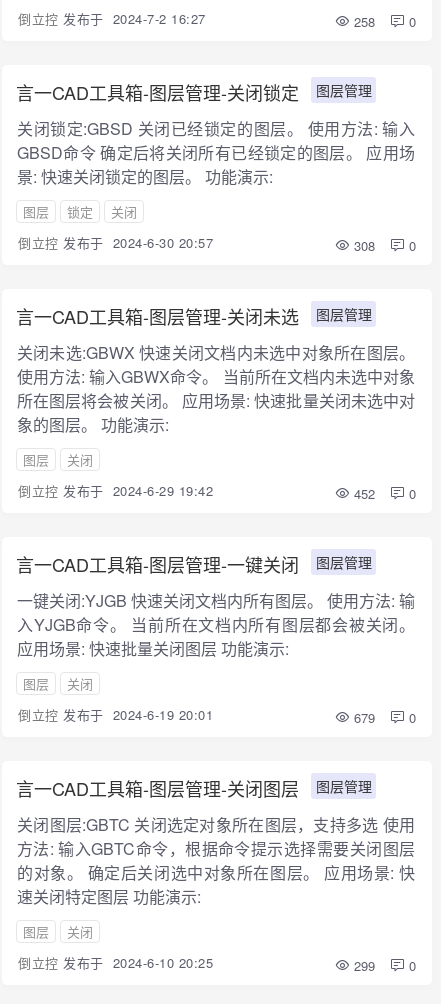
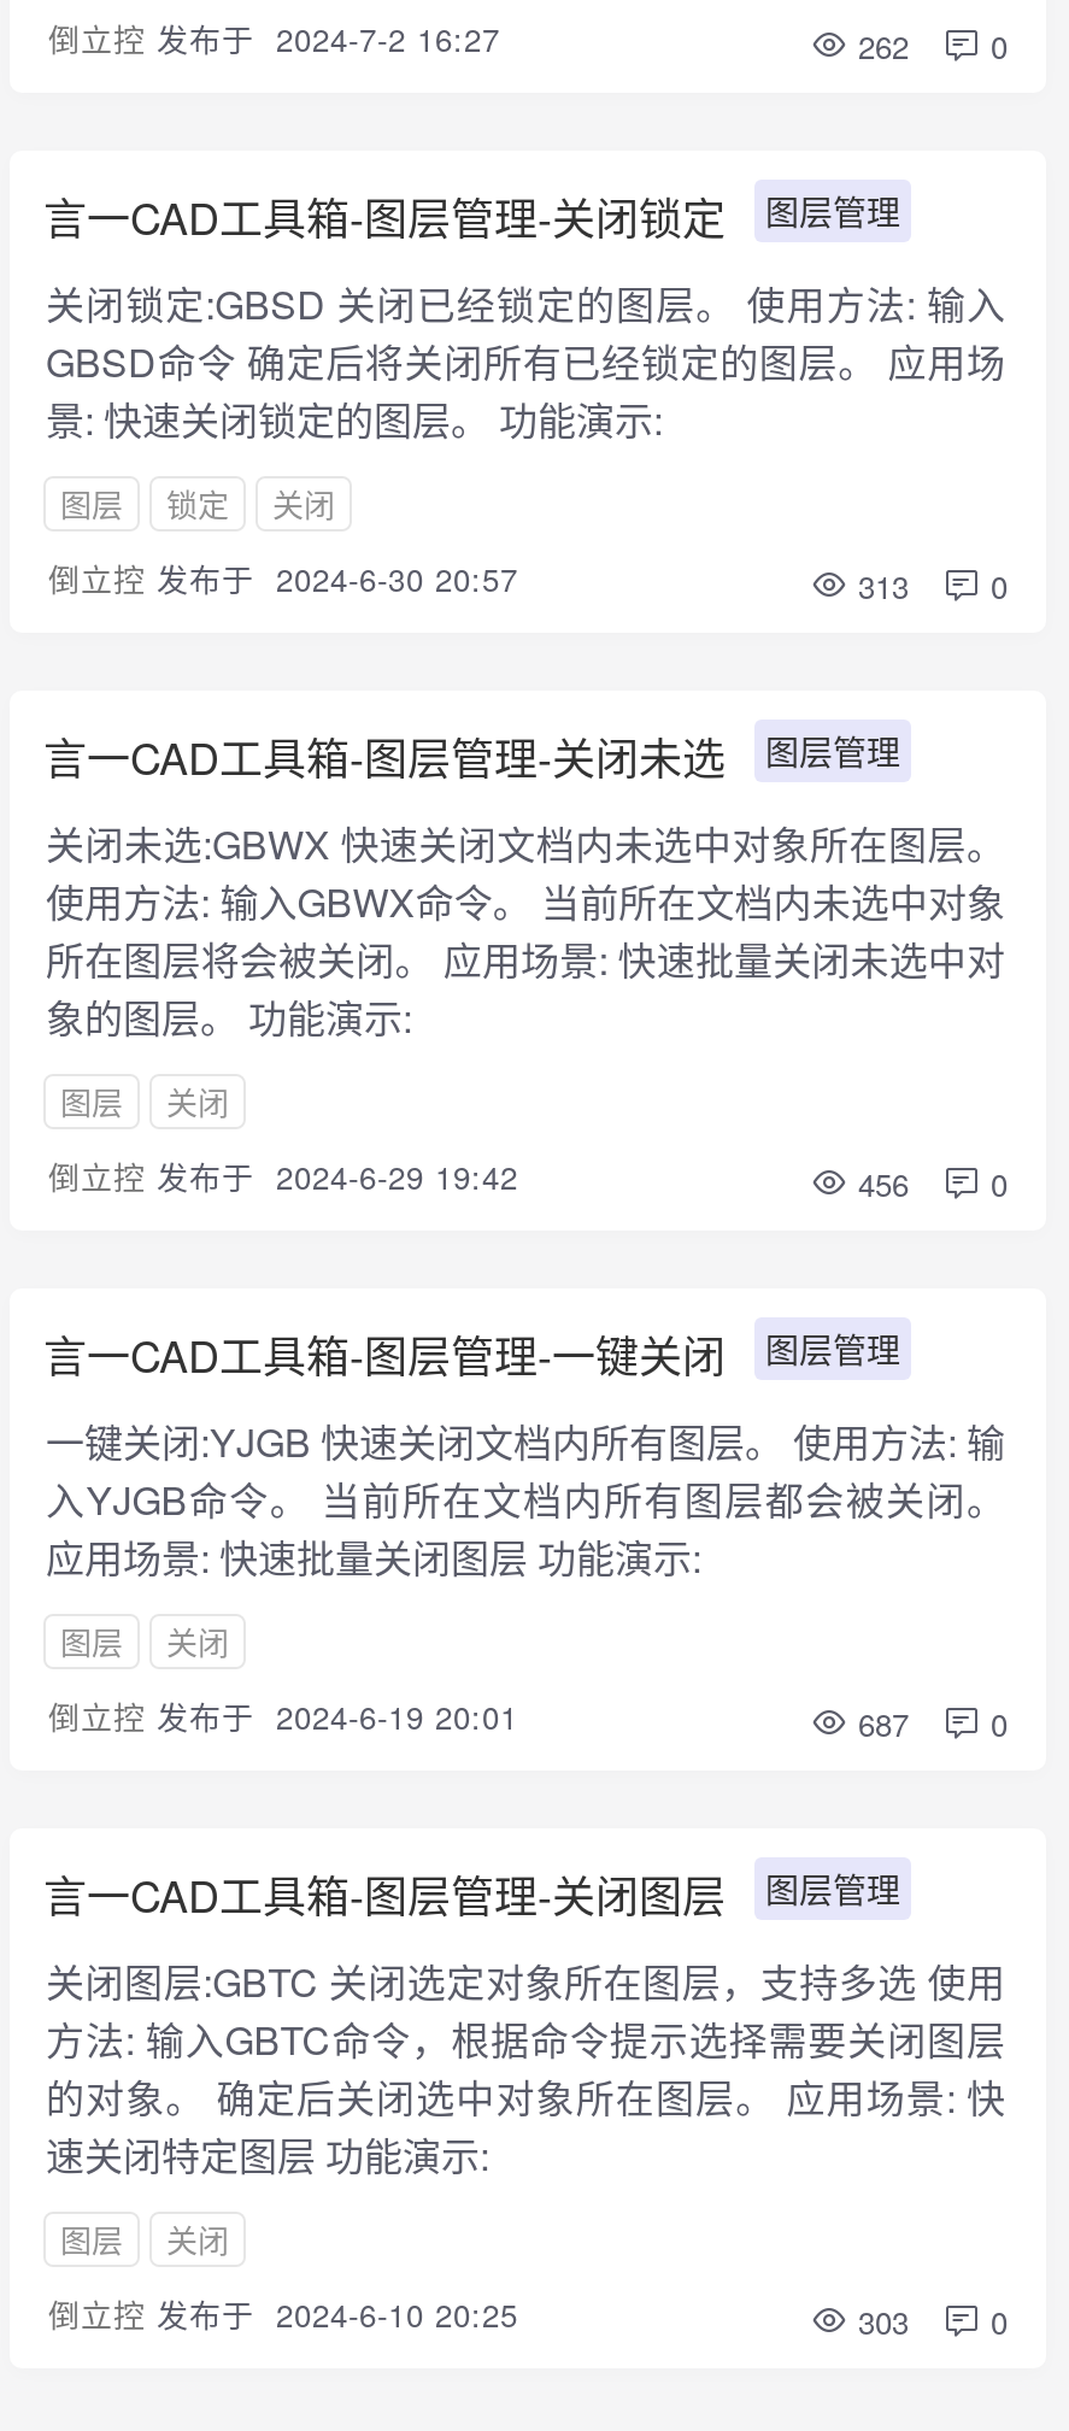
[350,12,375,31] 258 -> [848,22,909,68] 262
[350,236,375,255] 308 -> [848,562,909,608] 313
[350,484,375,503] 452 -> [848,1160,909,1205] 456
[350,708,375,727] 679 -> [848,1700,909,1745] 687
[350,956,375,975] 299 -> [848,2297,909,2343] 303

